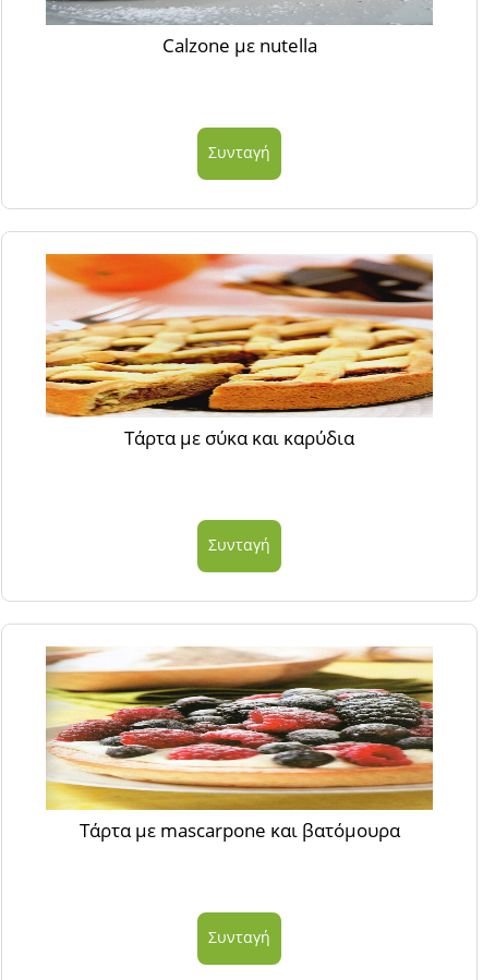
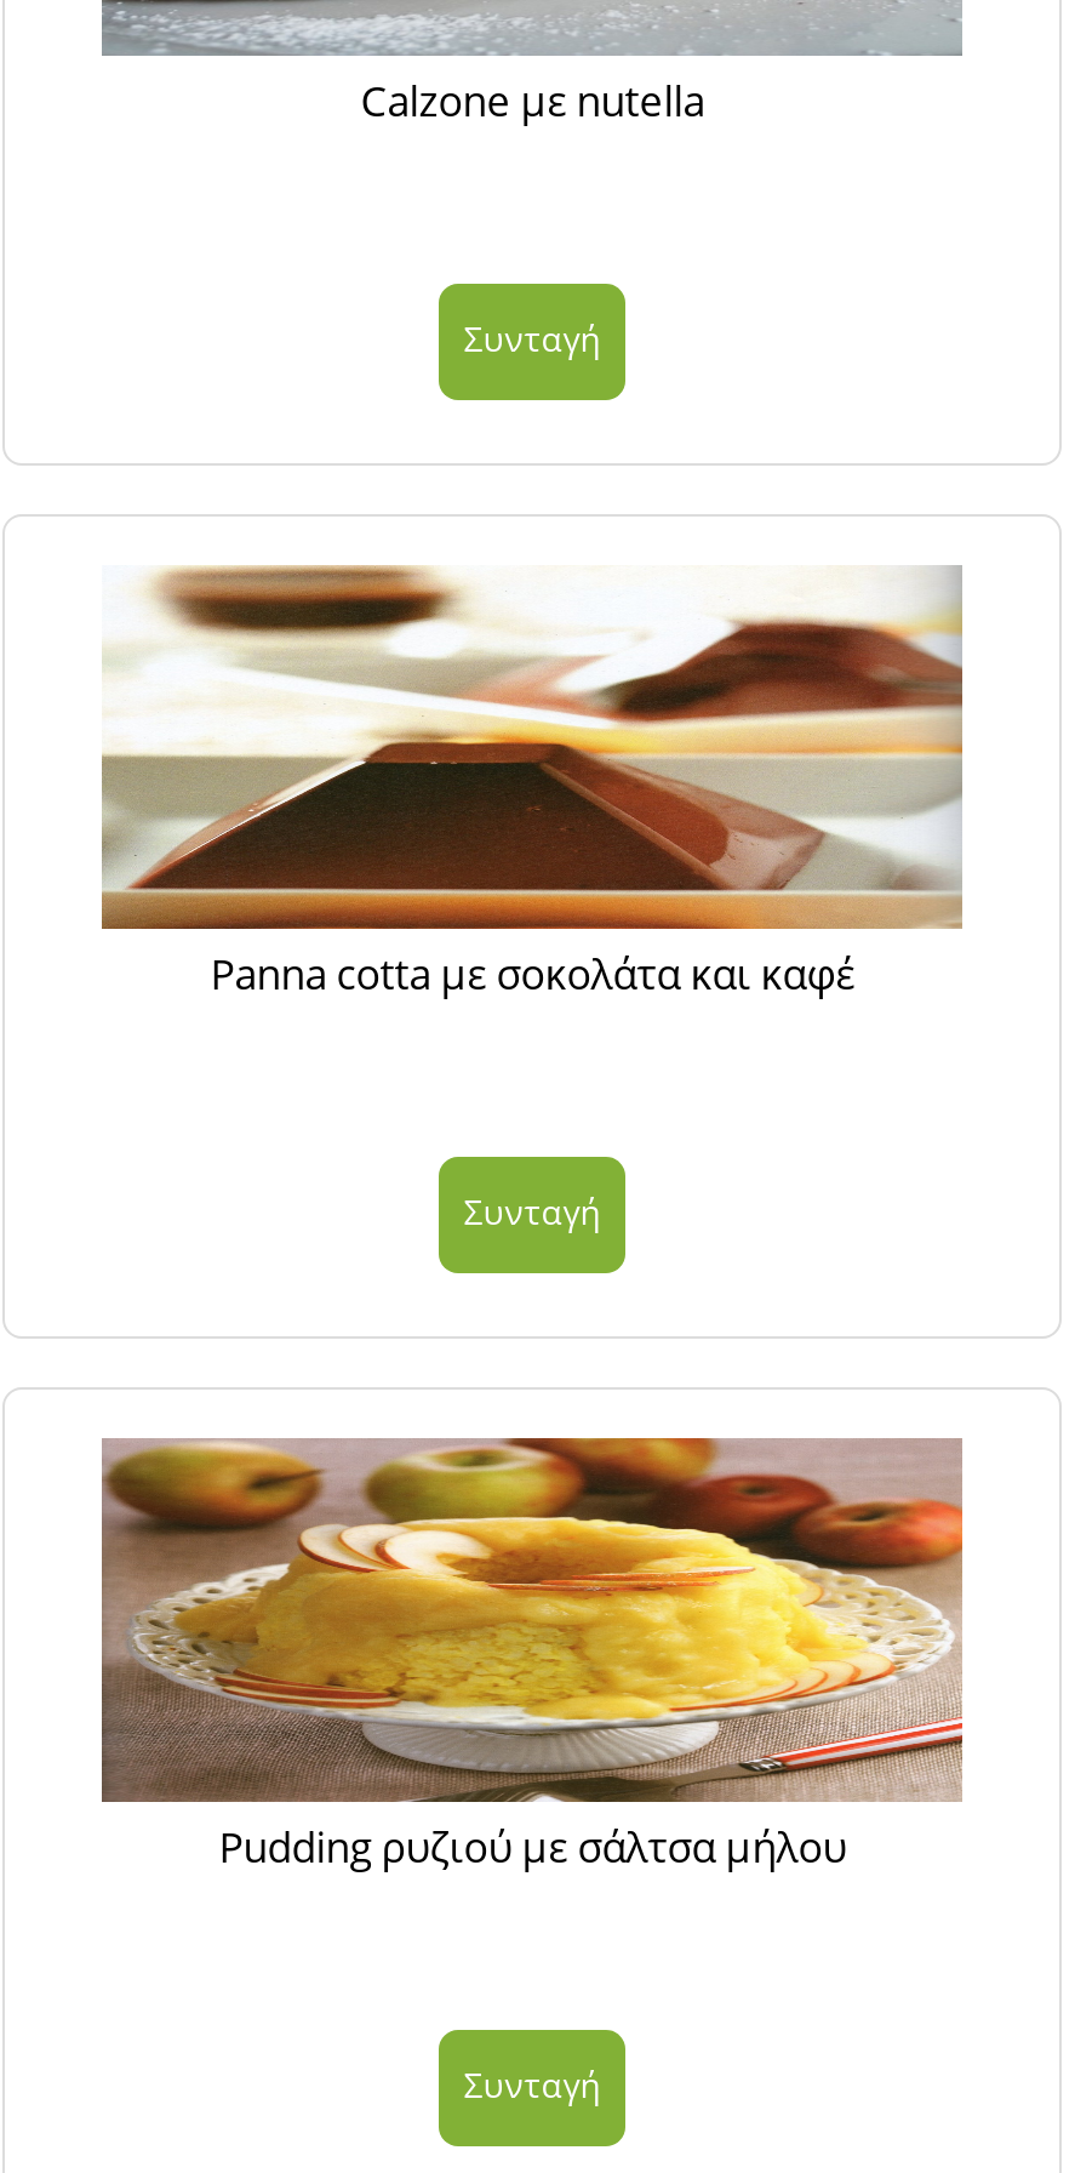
[45,253,434,451] [image] | Τάρτα με σύκα και καρύδια -> [102,565,962,1003] [image] | Panna cotta με σοκολάτα και καφέ
[45,646,434,843] [image] | Τάρτα με mascarpone και βατόμουρα -> [99,1436,965,1876] [image] | Pudding ρυζιού με σάλτσα μήλου

